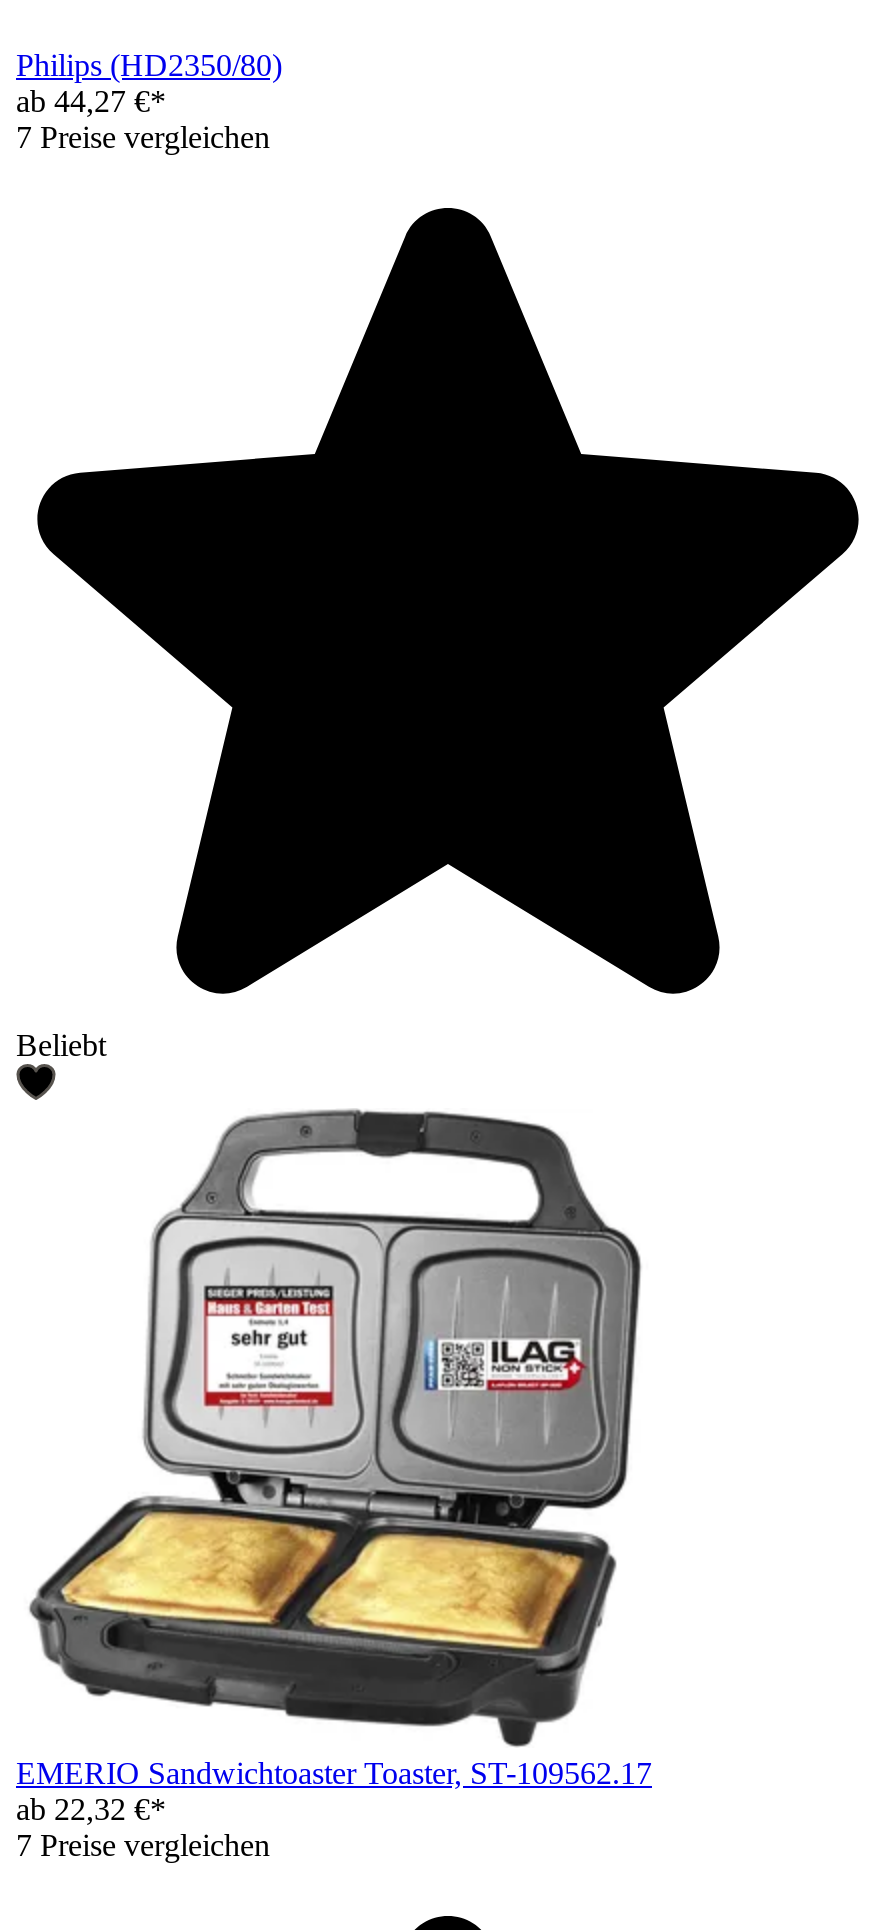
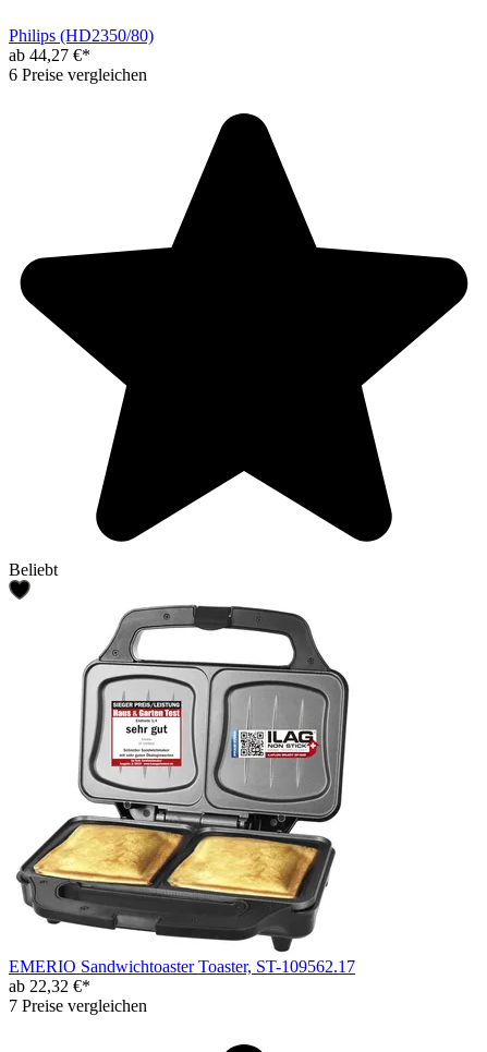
[16,120,270,154] 7 Preise vergleichen -> [9,65,147,84] 6 Preise vergleichen

